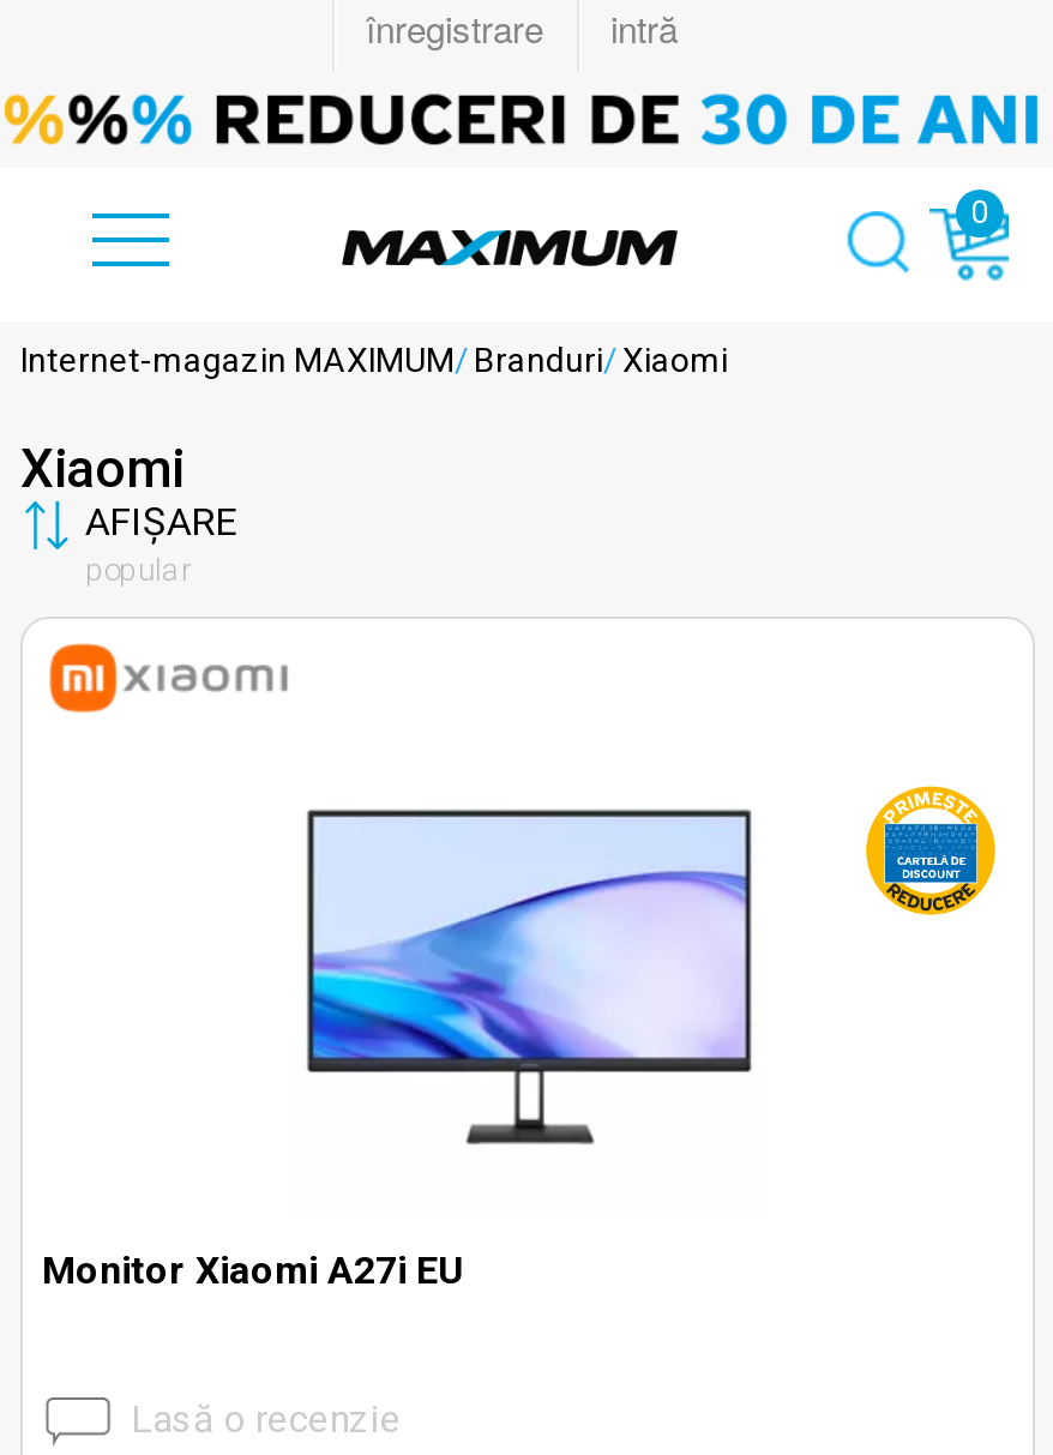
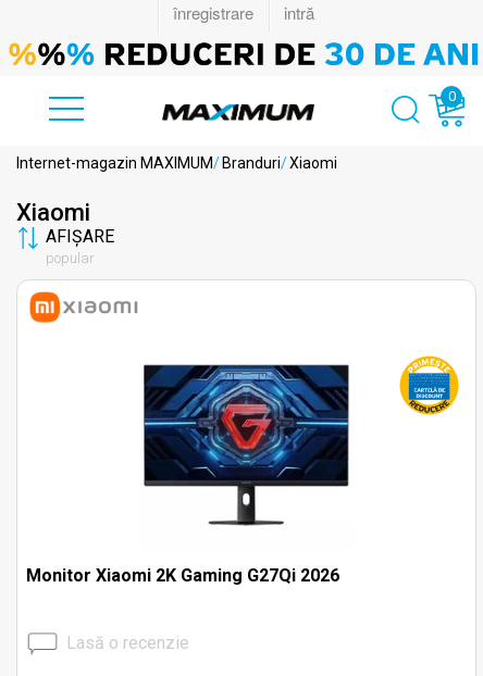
[42,806,752,1294] [image] | Monitor Xiaomi A27i EU -> [26,364,349,586] [image] | Monitor Xiaomi 2K Gaming G27Qi 2026

